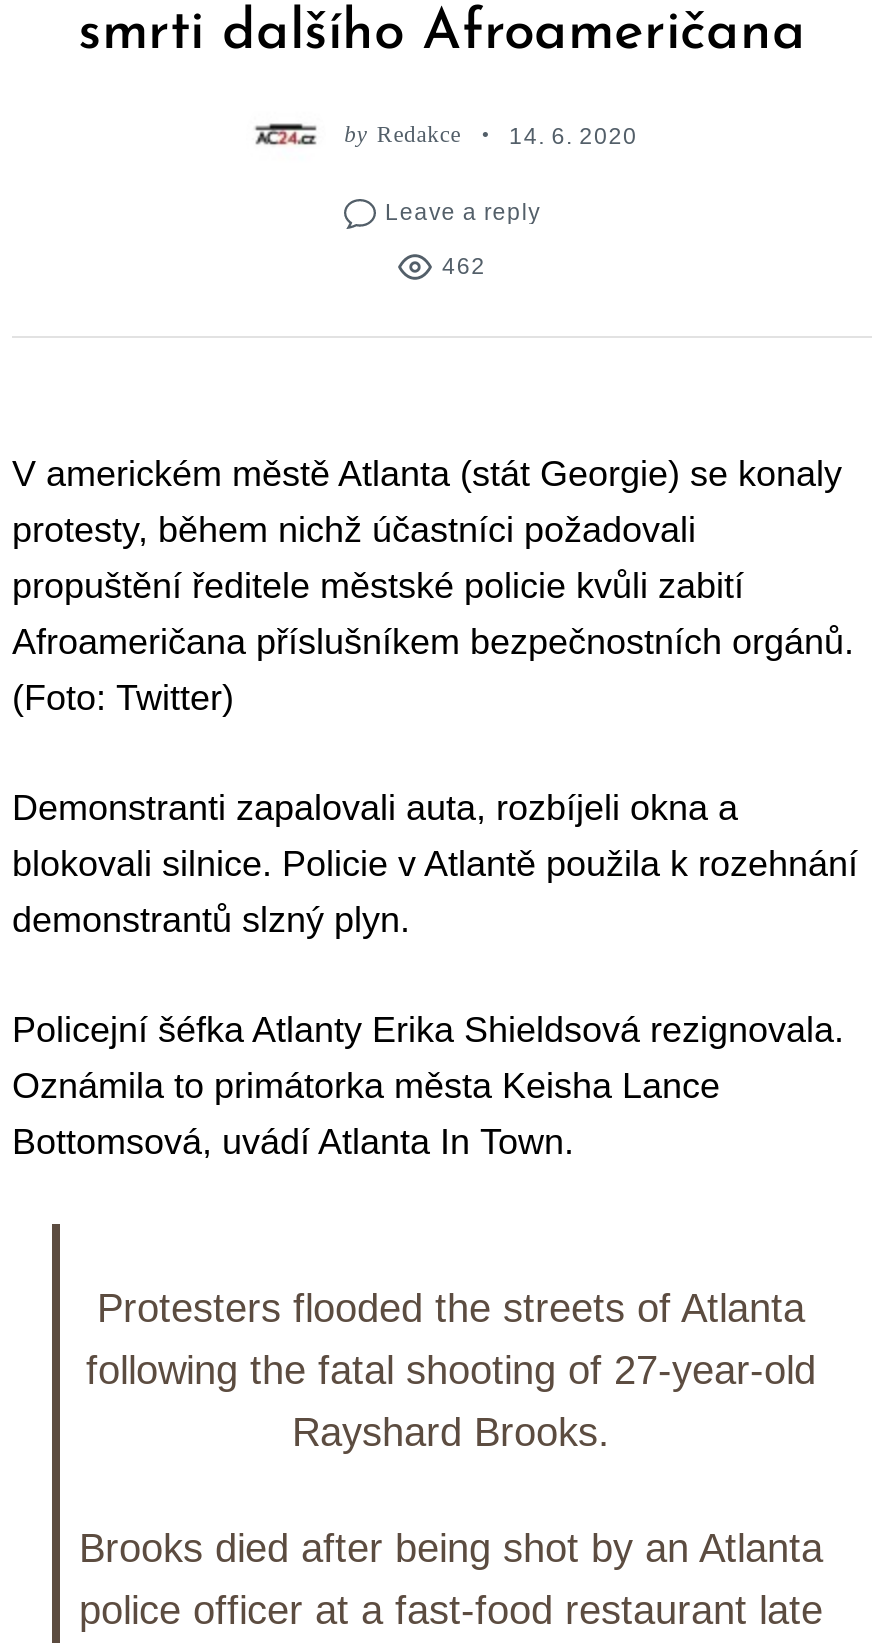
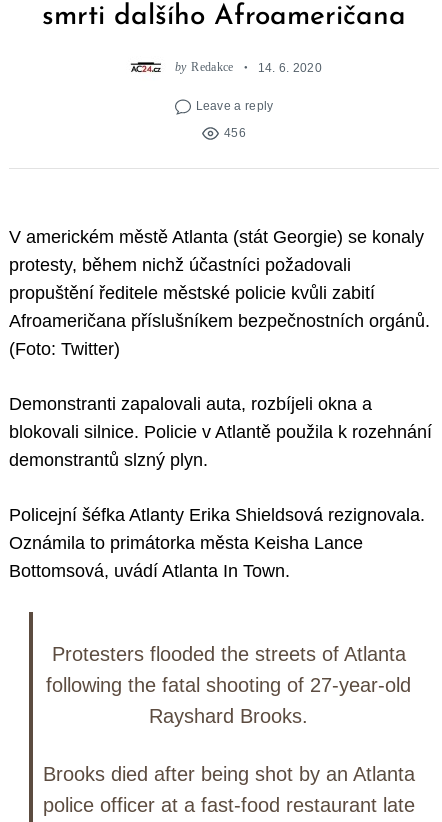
[442,252,486,278] 462 -> [224,126,246,139] 456

